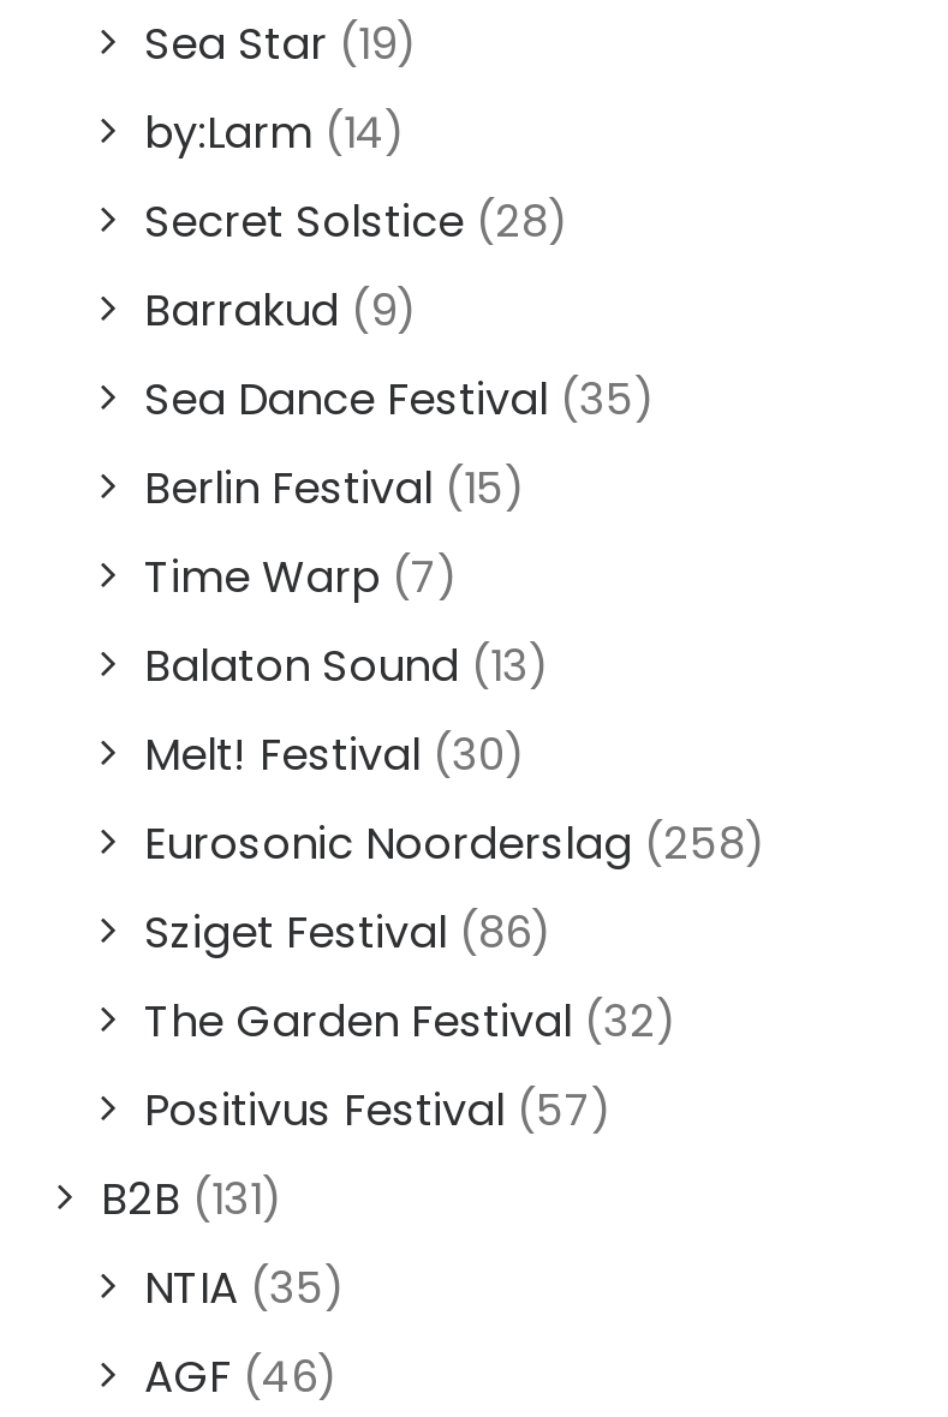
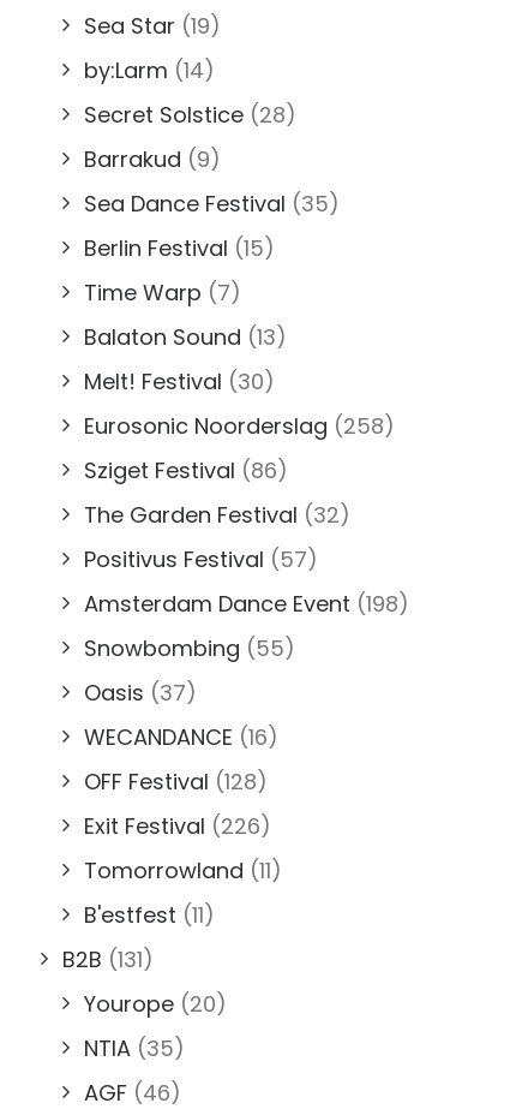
none -> [84,589,409,930] Amsterdam Dance Event (198) | Snowbombing (55) | Oasis (37) | WECANDANCE (16) | OFF Festival (128) | Exit Festival (226) | Tomorrowland (11) | B'estfest (11)
none -> [84,989,227,1019] Yourope (20)

